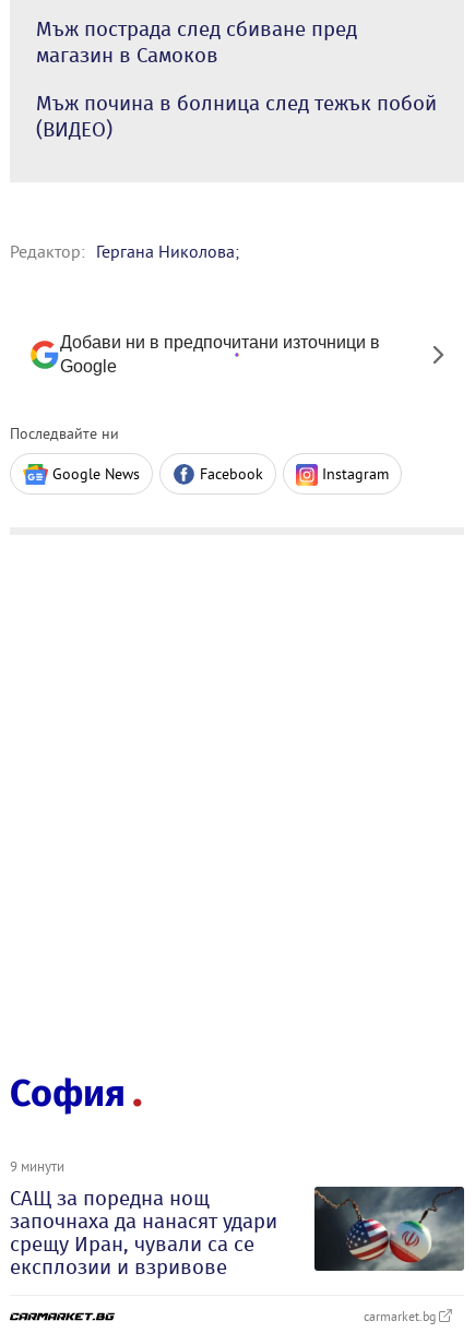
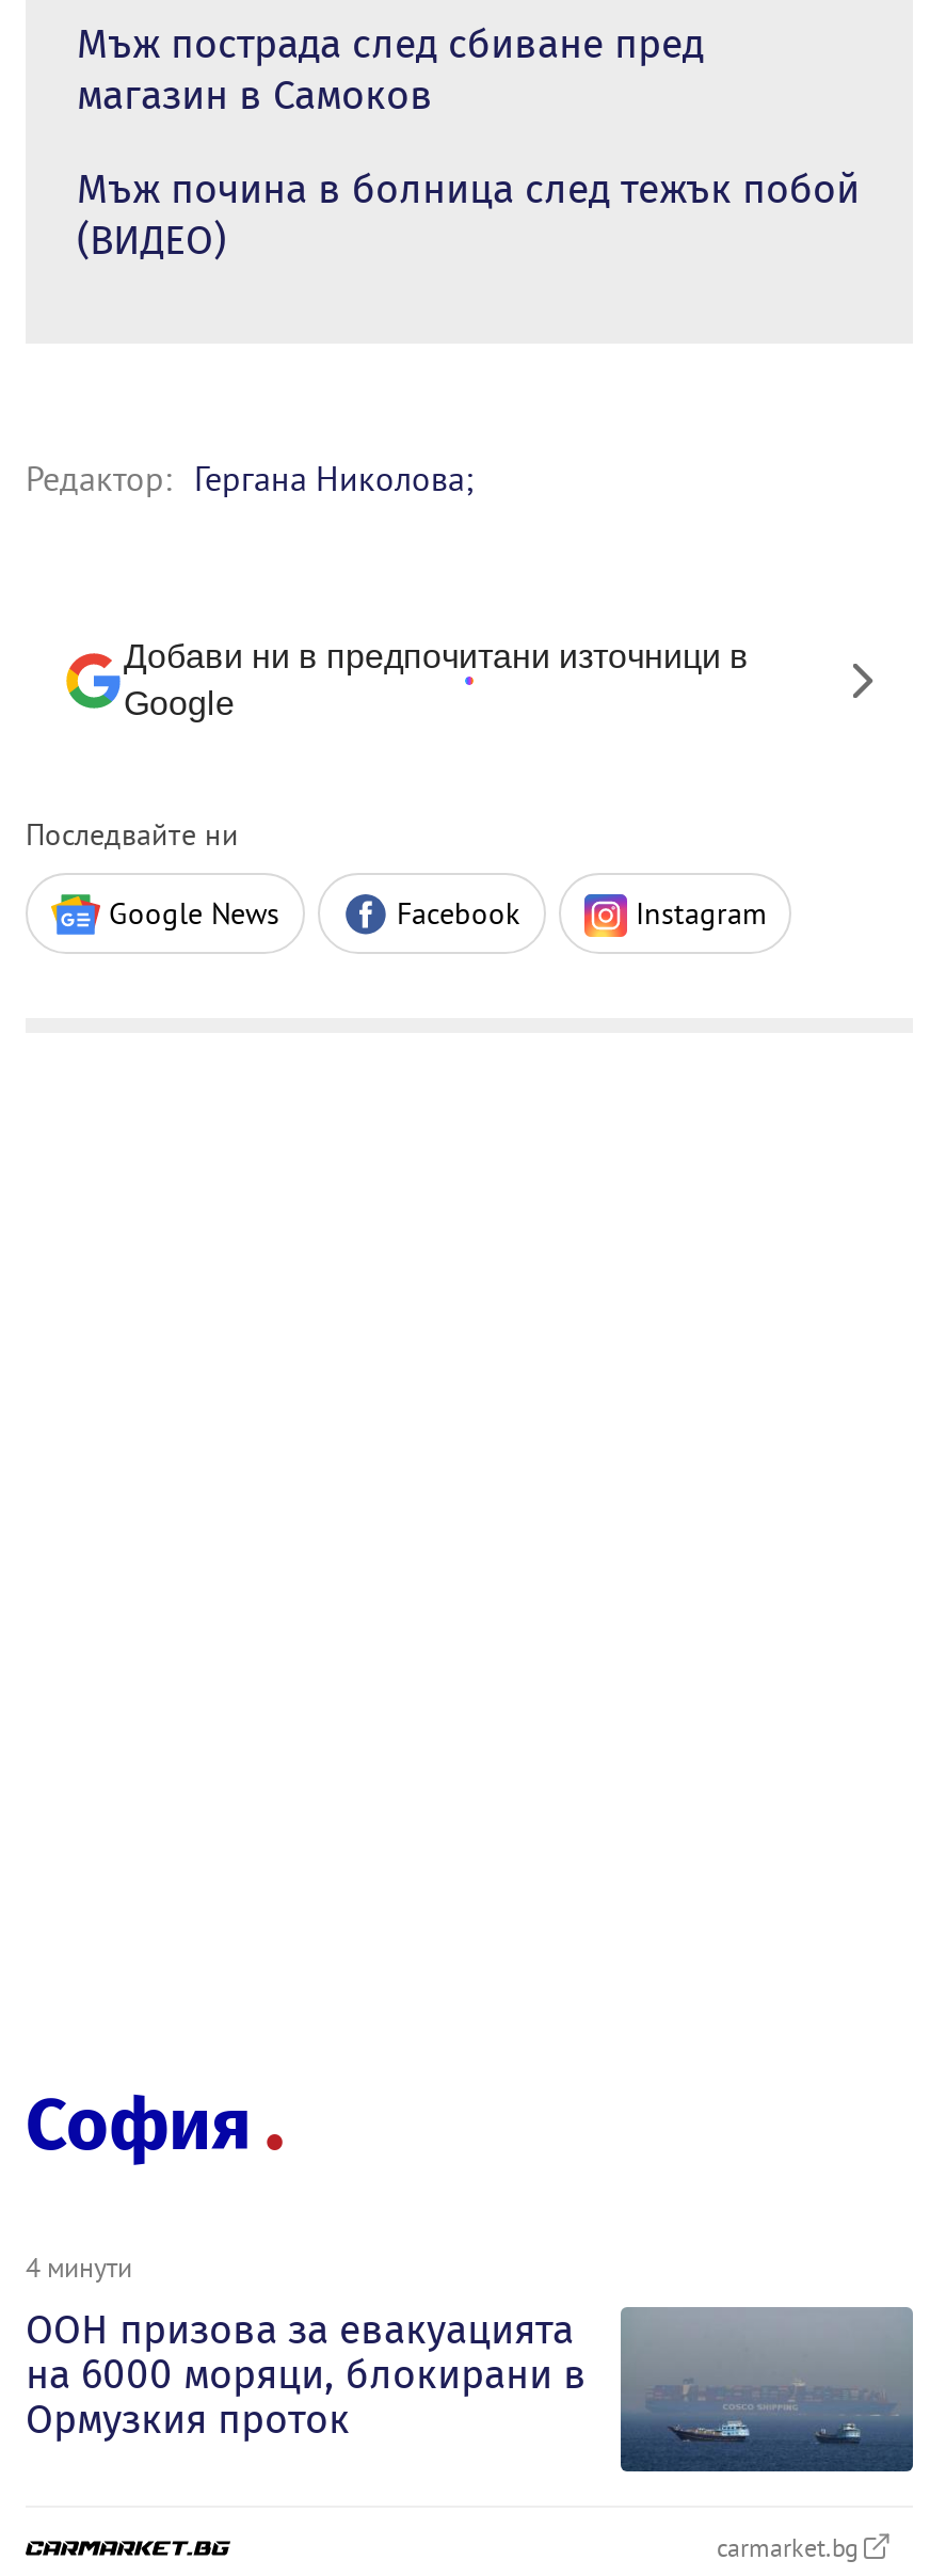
[10,1157,465,1280] [image] | 9 минути | САЩ за поредна нощ | започнаха да нанасят удари | срещу Иран, чували са се | експлозии и взривове -> [26,2249,915,2474] [image] | 4 минути | ООН призова за евакуацията | на 6000 моряци, блокирани в | Ормузкия проток

